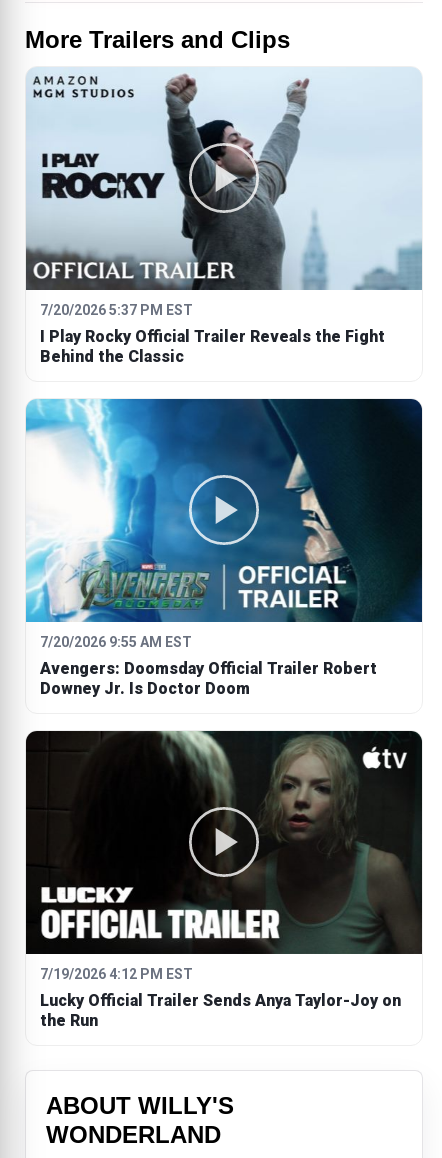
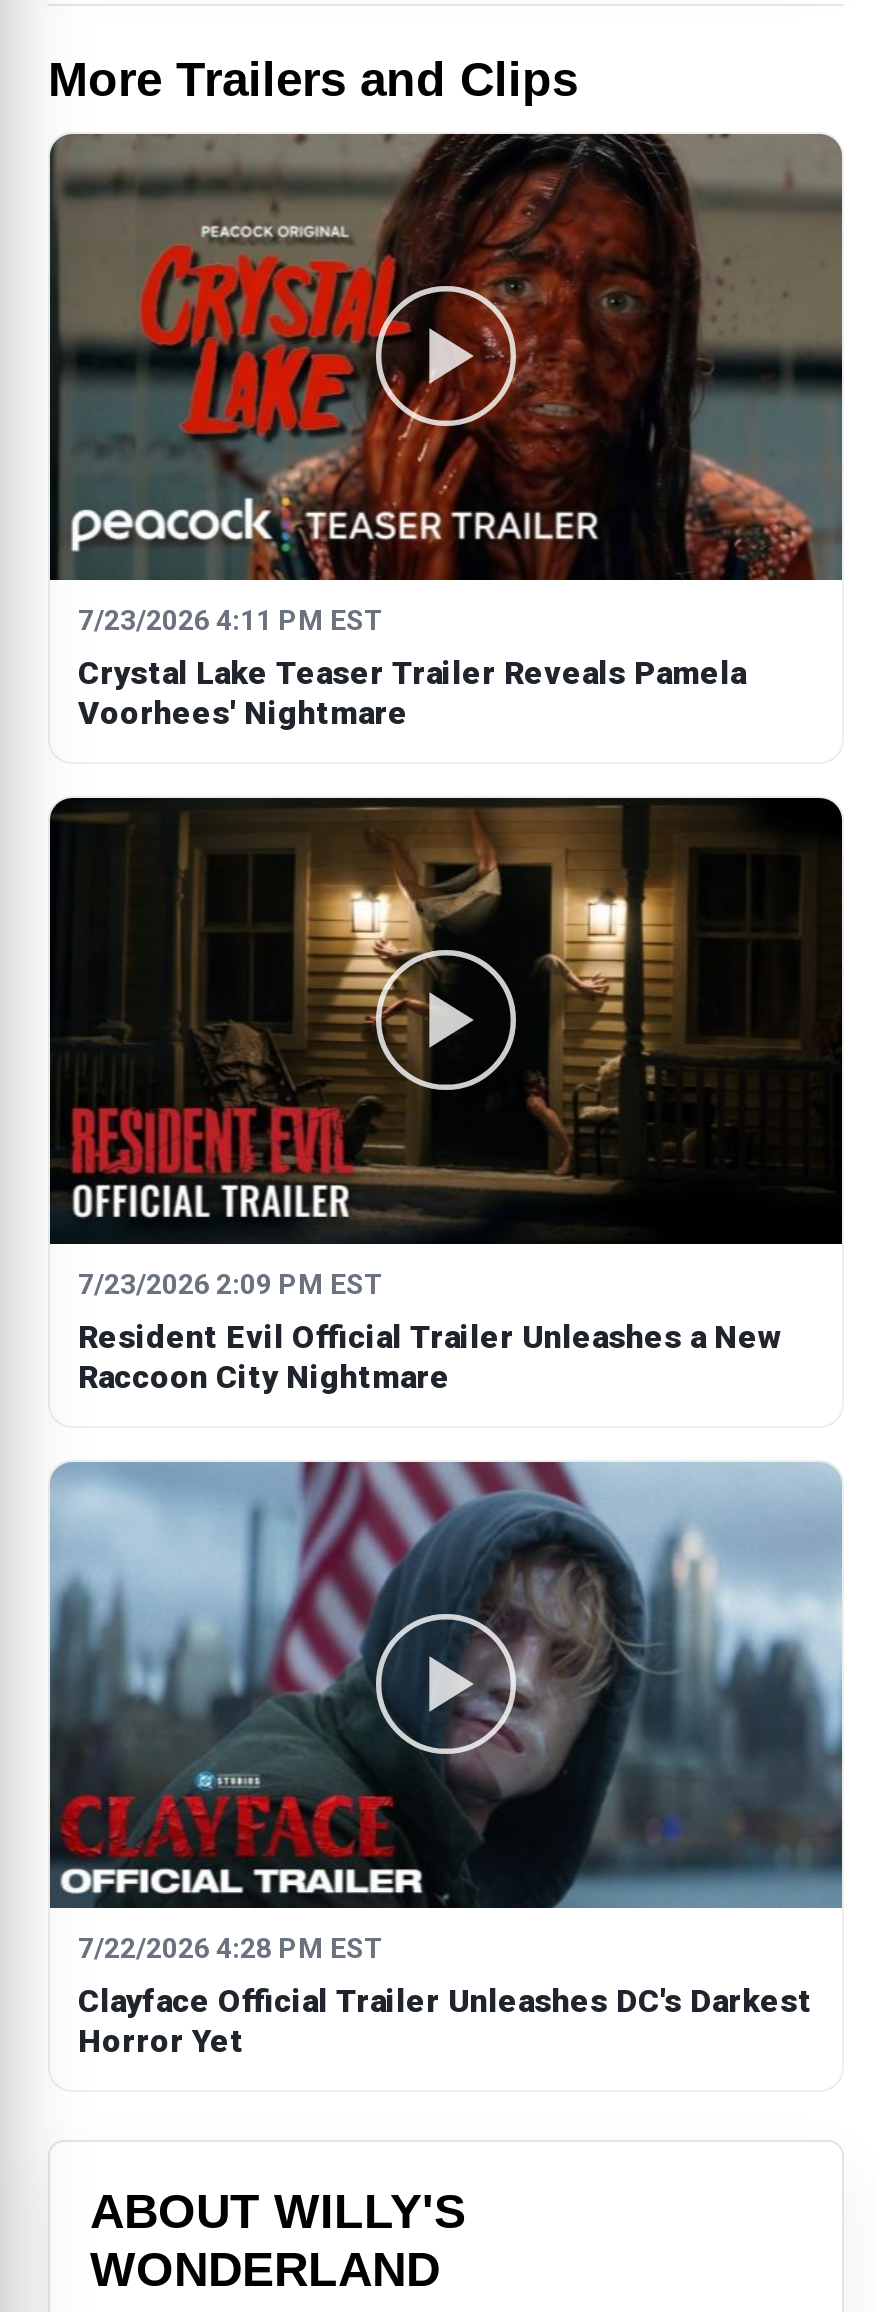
[25,67,423,318] [image] | 7/20/2026 5:37 PM EST -> [48,132,844,636] [image] | 7/23/2026 4:11 PM EST
[40,327,385,366] I Play Rocky Official Trailer Reveals the Fight | Behind the Classic -> [78,654,746,732] Crystal Lake Teaser Trailer Reveals Pamela | Voorhees' Nightmare
[25,398,422,650] [image] | 7/20/2026 9:55 AM EST -> [48,796,842,1300] [image] | 7/23/2026 2:09 PM EST
[40,659,377,698] Avengers: Doomsday Official Trailer Robert | Downey Jr. Is Doctor Doom -> [78,1318,782,1396] Resident Evil Official Trailer Unleashes a New | Raccoon City Nightmare
[25,730,423,982] [image] | 7/19/2026 4:12 PM EST -> [48,1460,844,1964] [image] | 7/22/2026 4:28 PM EST
[40,991,401,1030] Lucky Official Trailer Sends Anya Taylor-Joy on | the Run -> [78,1982,812,2060] Clayface Official Trailer Unleashes DC's Darkest | Horror Yet

